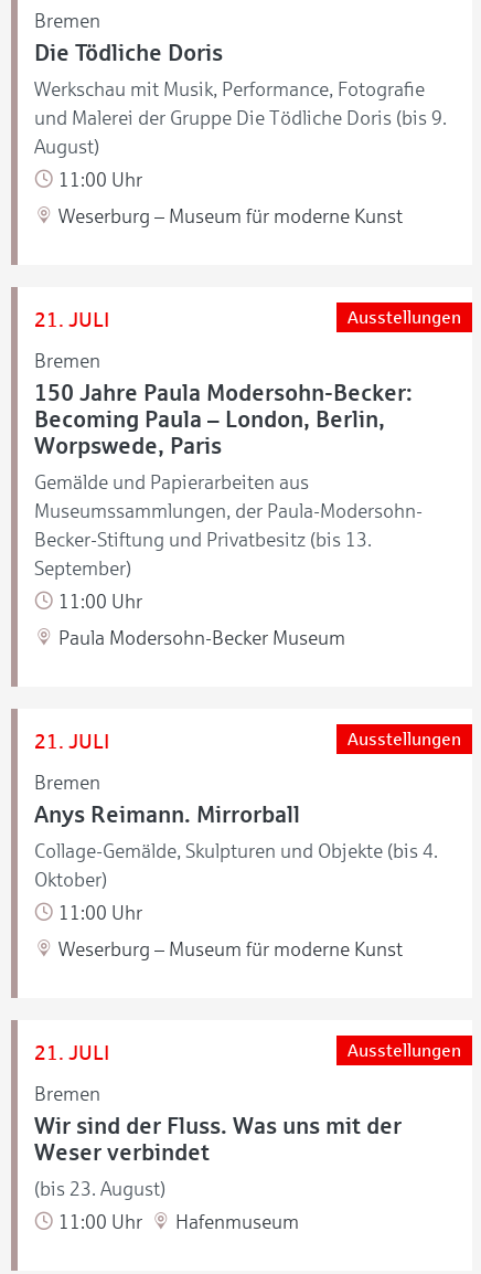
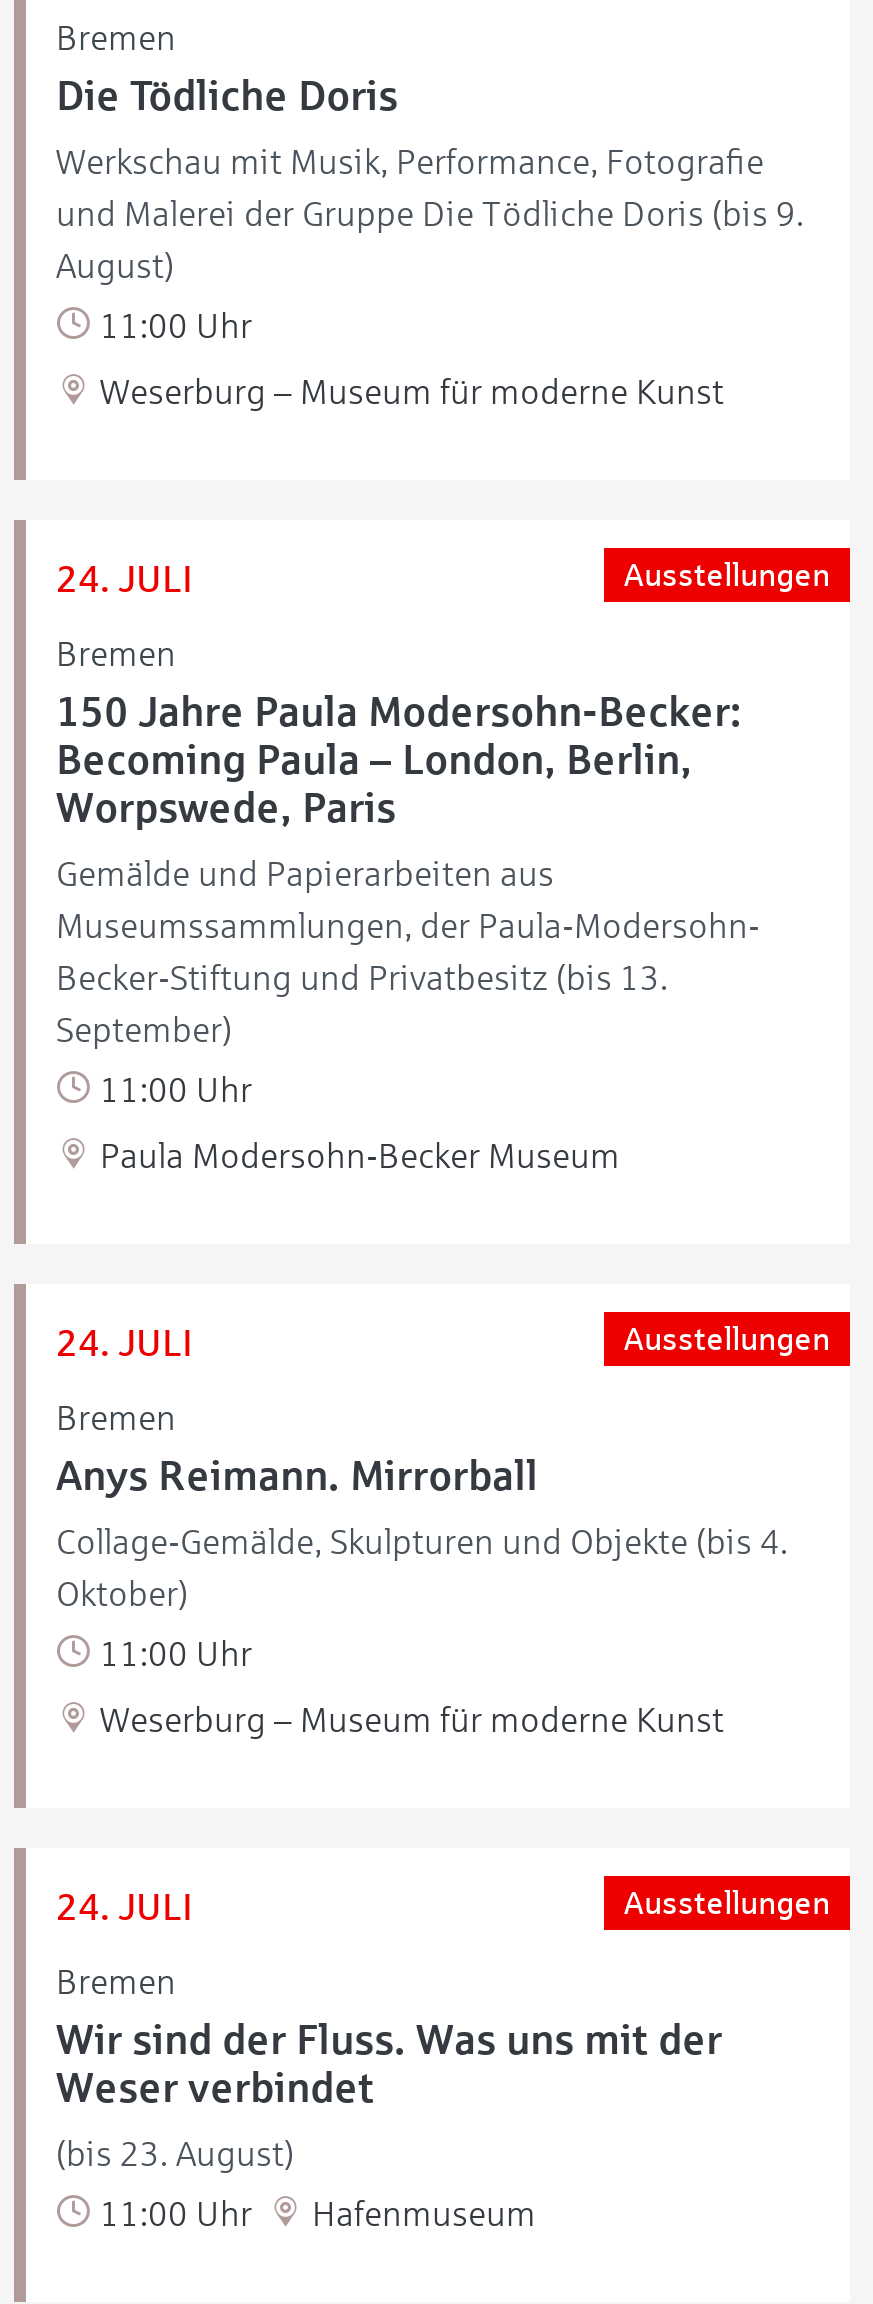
[34,308,109,331] 21. JULI -> [56,558,192,600] 24. JULI
[34,730,109,753] 21. JULI -> [56,1322,192,1364] 24. JULI
[34,1041,109,1064] 21. JULI -> [56,1886,192,1928] 24. JULI

